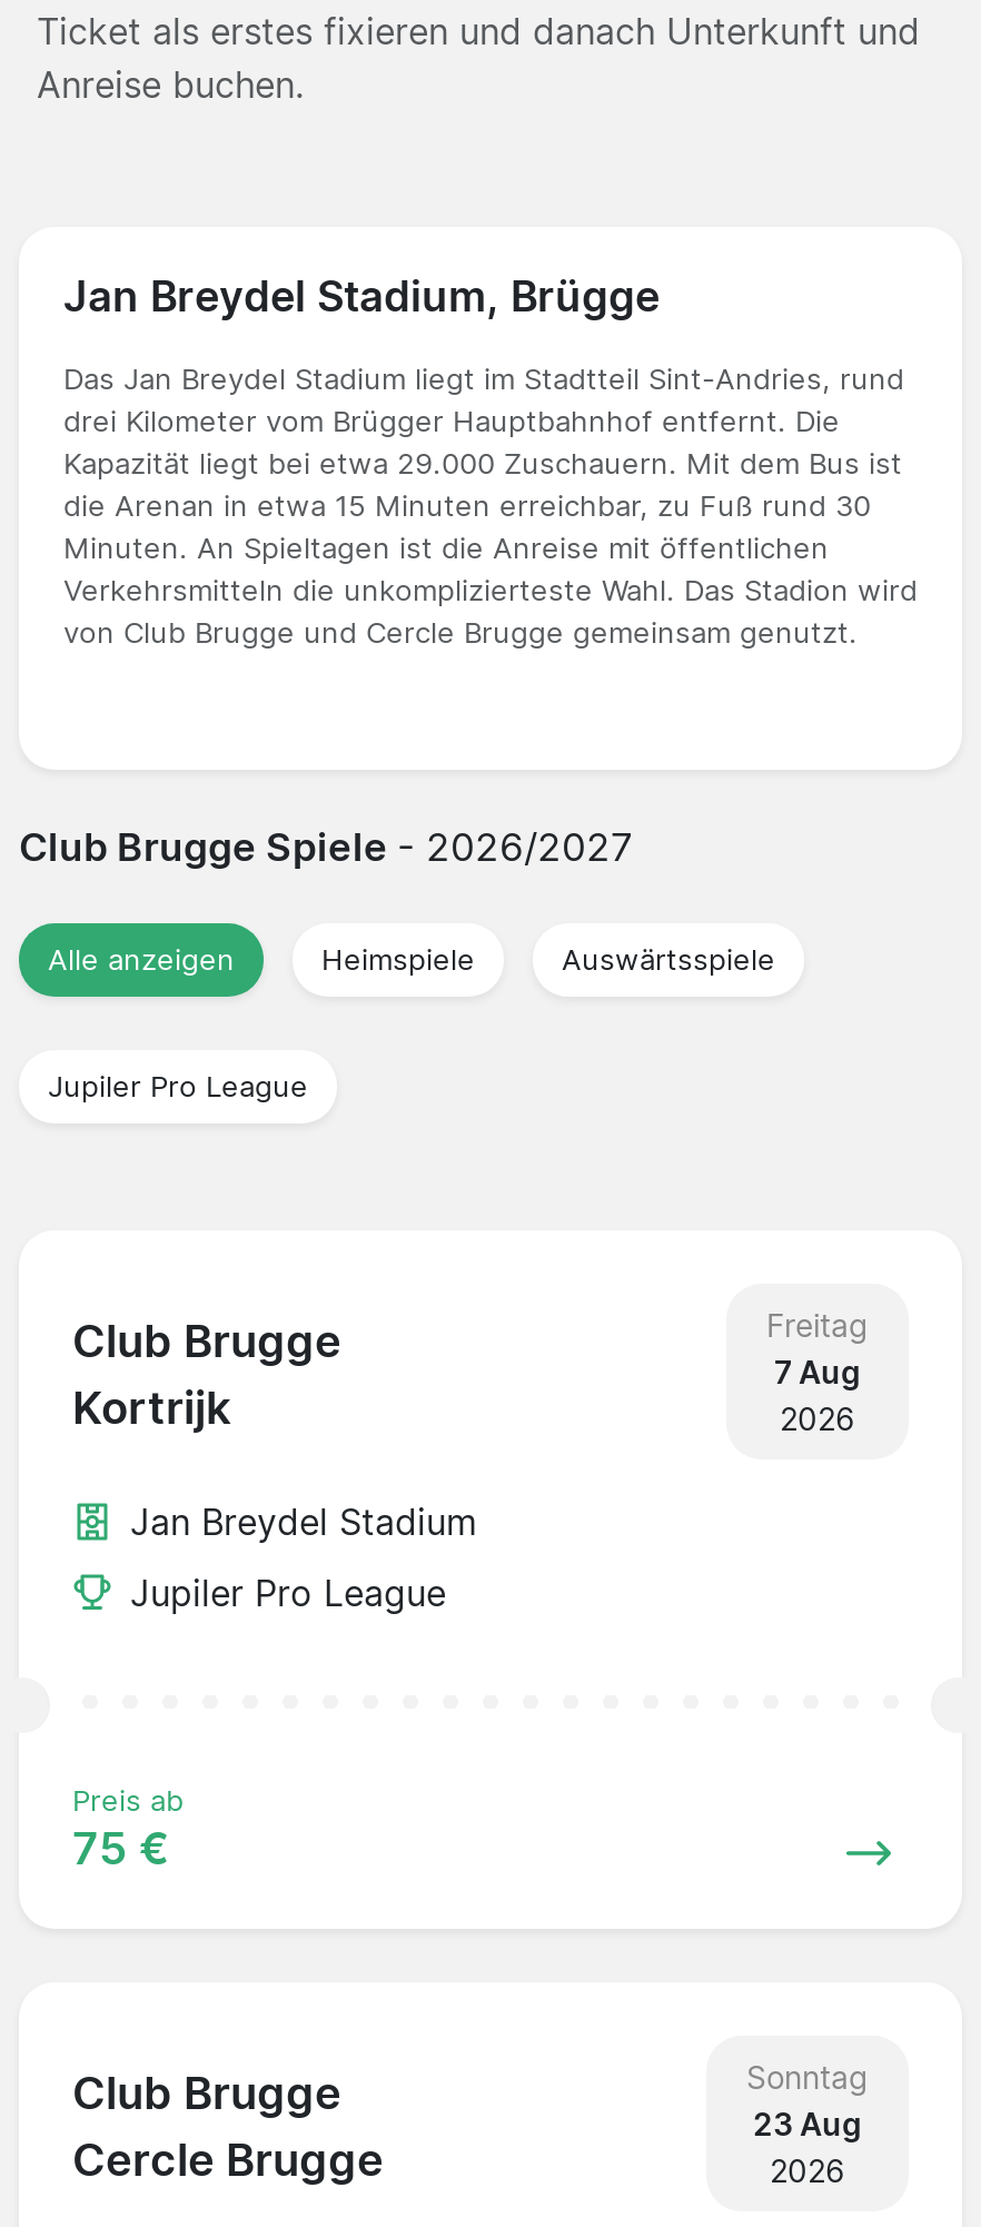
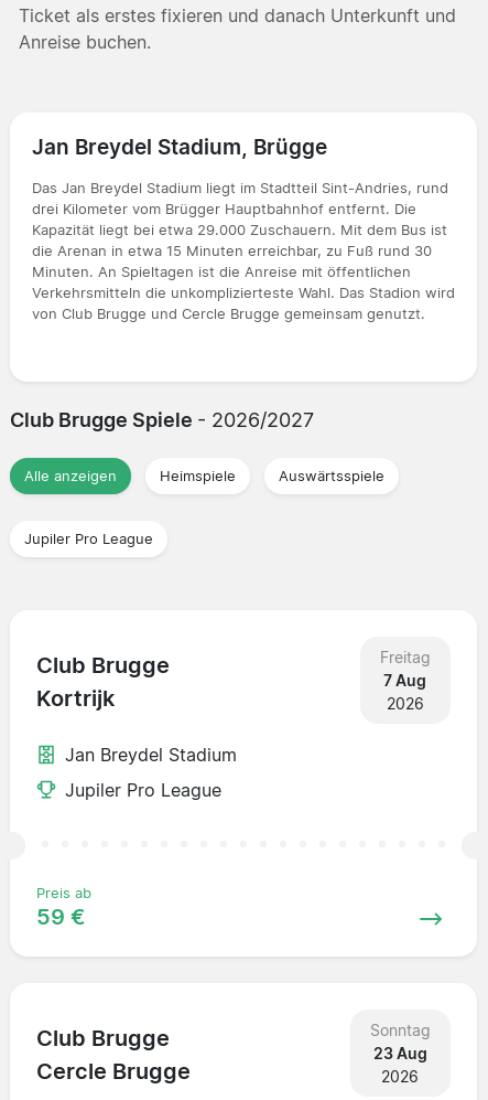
[72,1821,170,1875] 75 € -> [36,903,86,930] 59 €

